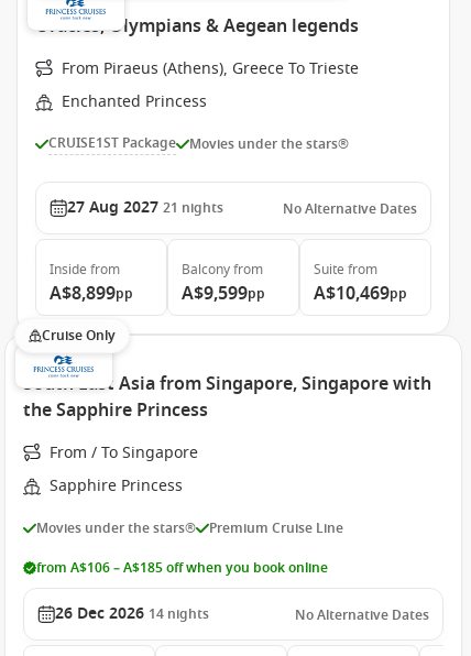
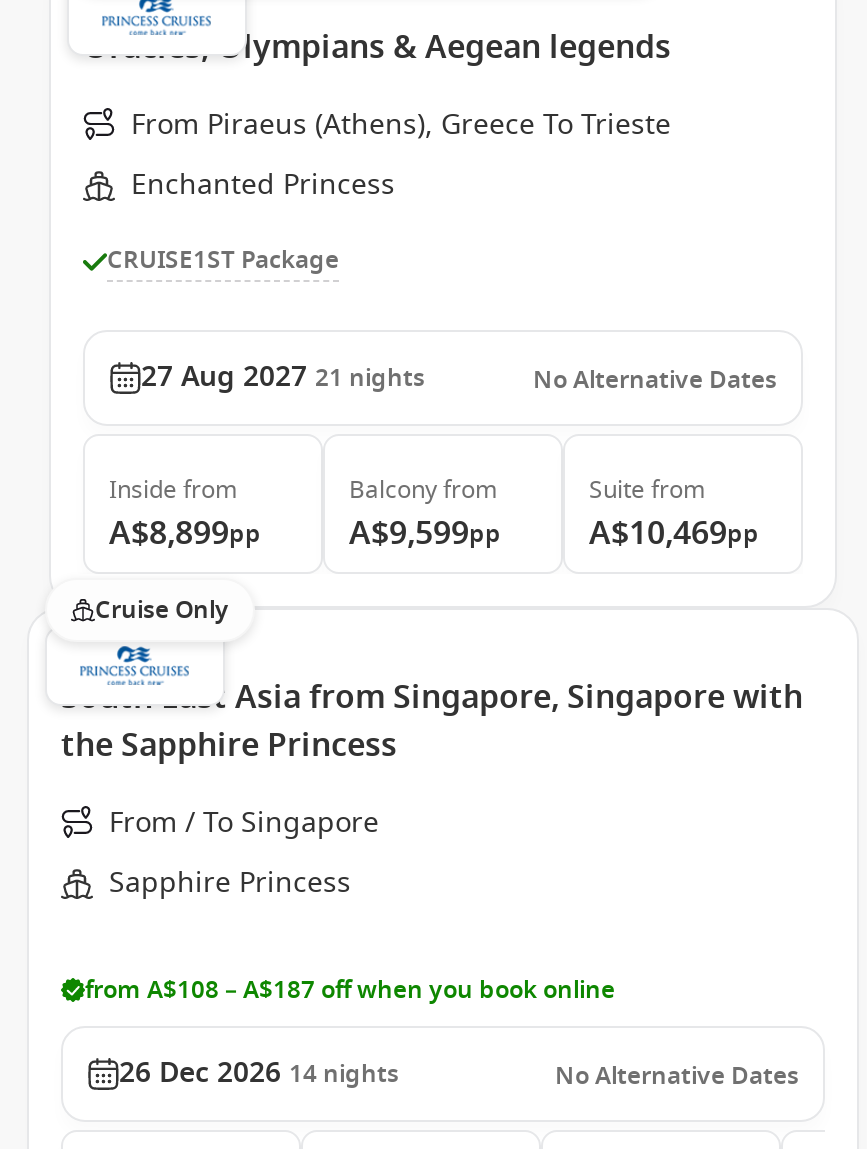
[189,134,349,154] Movies under the stars® -> none
[36,518,343,578] Movies under the stars® | Premium Cruise Line | from A$106 – A$185 off when you book online -> [85,972,615,1008] from A$108 – A$187 off when you book online

